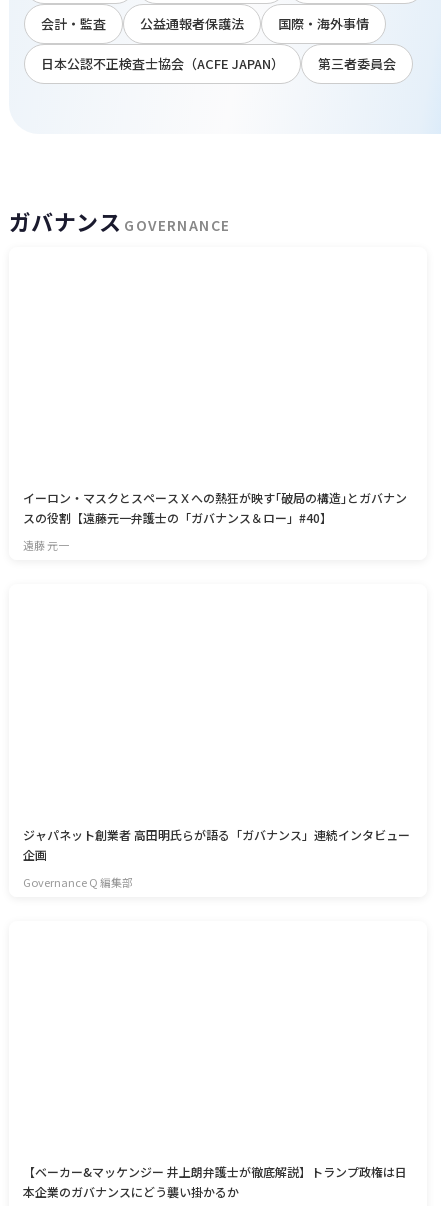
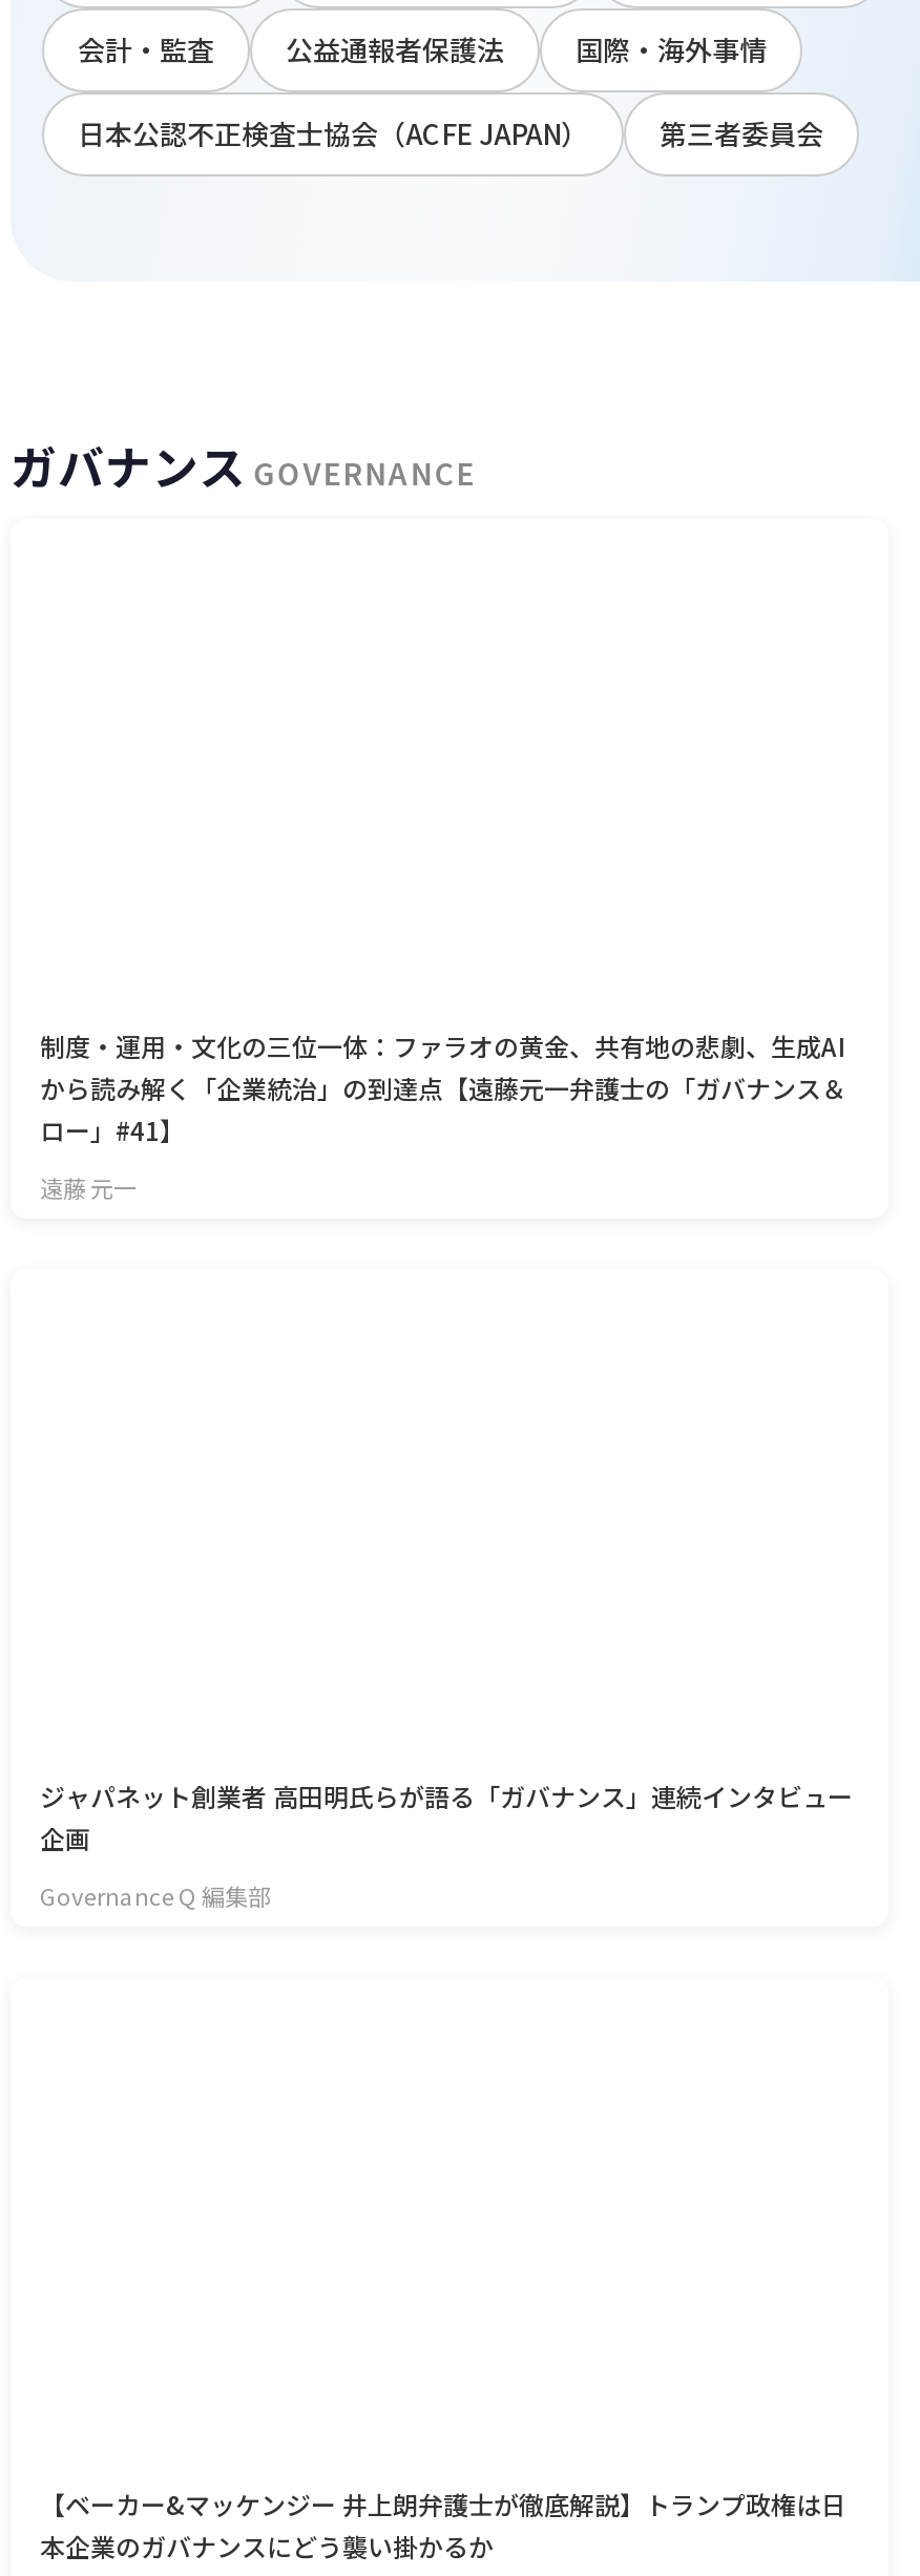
[23,489,407,526] イーロン・マスクとスペースＸへの熱狂が映す｢破局の構造｣とガバナン | スの役割【遠藤元一弁護士の「ガバナンス＆ロー」#40】 -> [40,1027,846,1147] 制度・運用・文化の三位一体：ファラオの黄金、共有地の悲劇、生成AI | から読み解く「企業統治」の到達点【遠藤元一弁護士の「ガバナンス＆ | ロー」#41】

